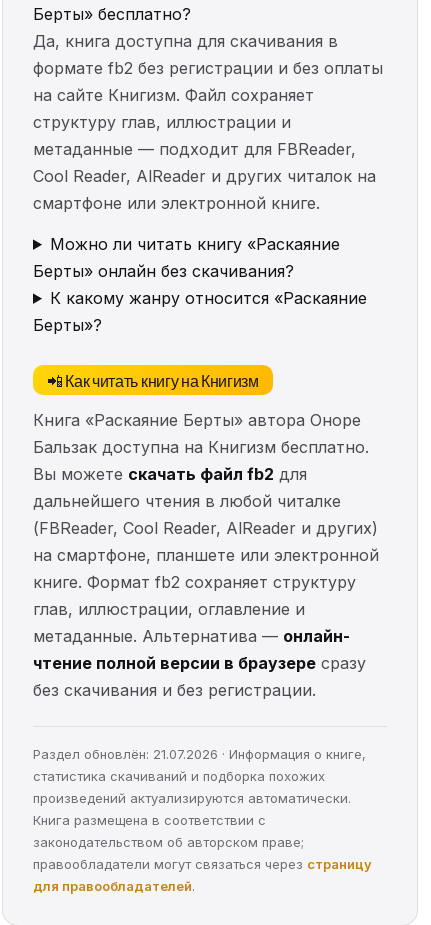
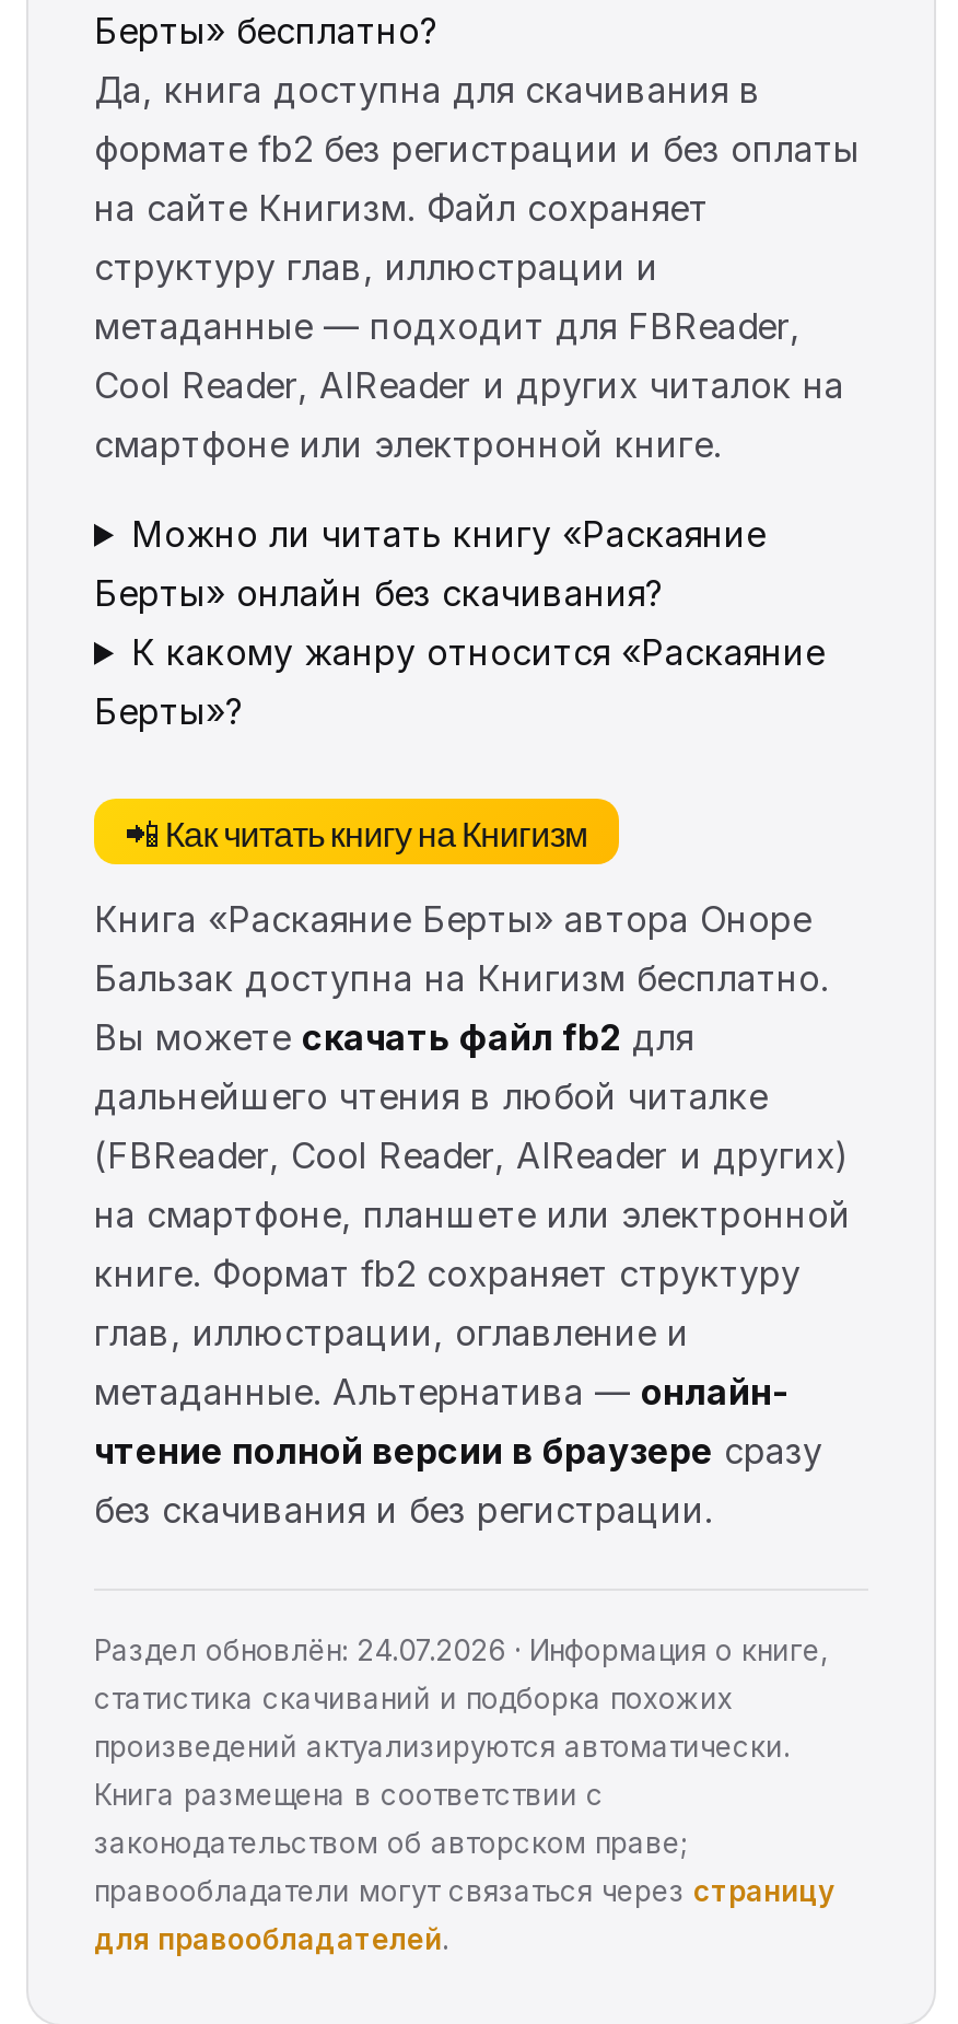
[33,746,366,762] Раздел обновлён: 21.07.2026 · Информация о книге, -> [94,1632,829,1667] Раздел обновлён: 24.07.2026 · Информация о книге,

